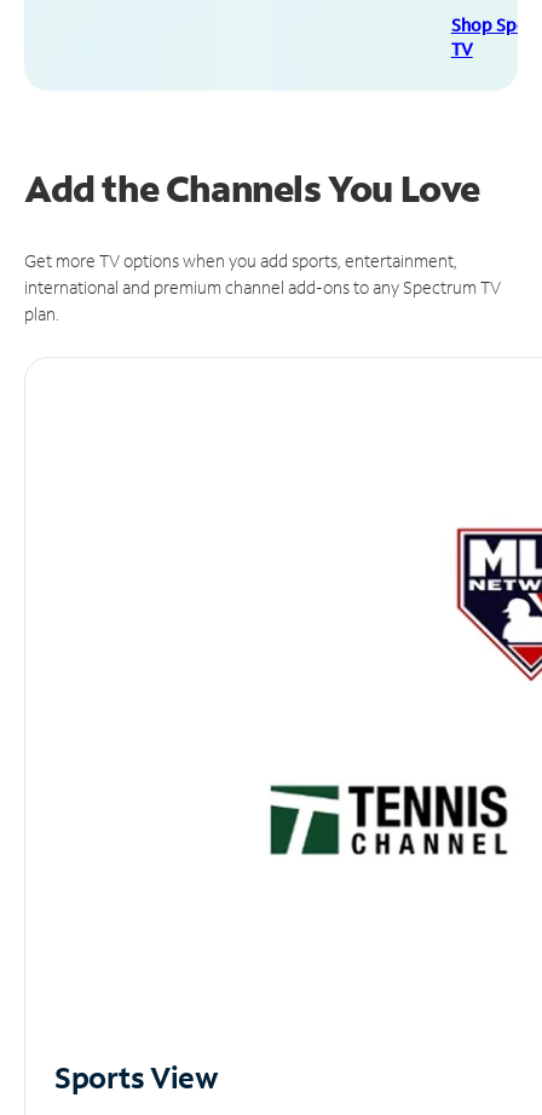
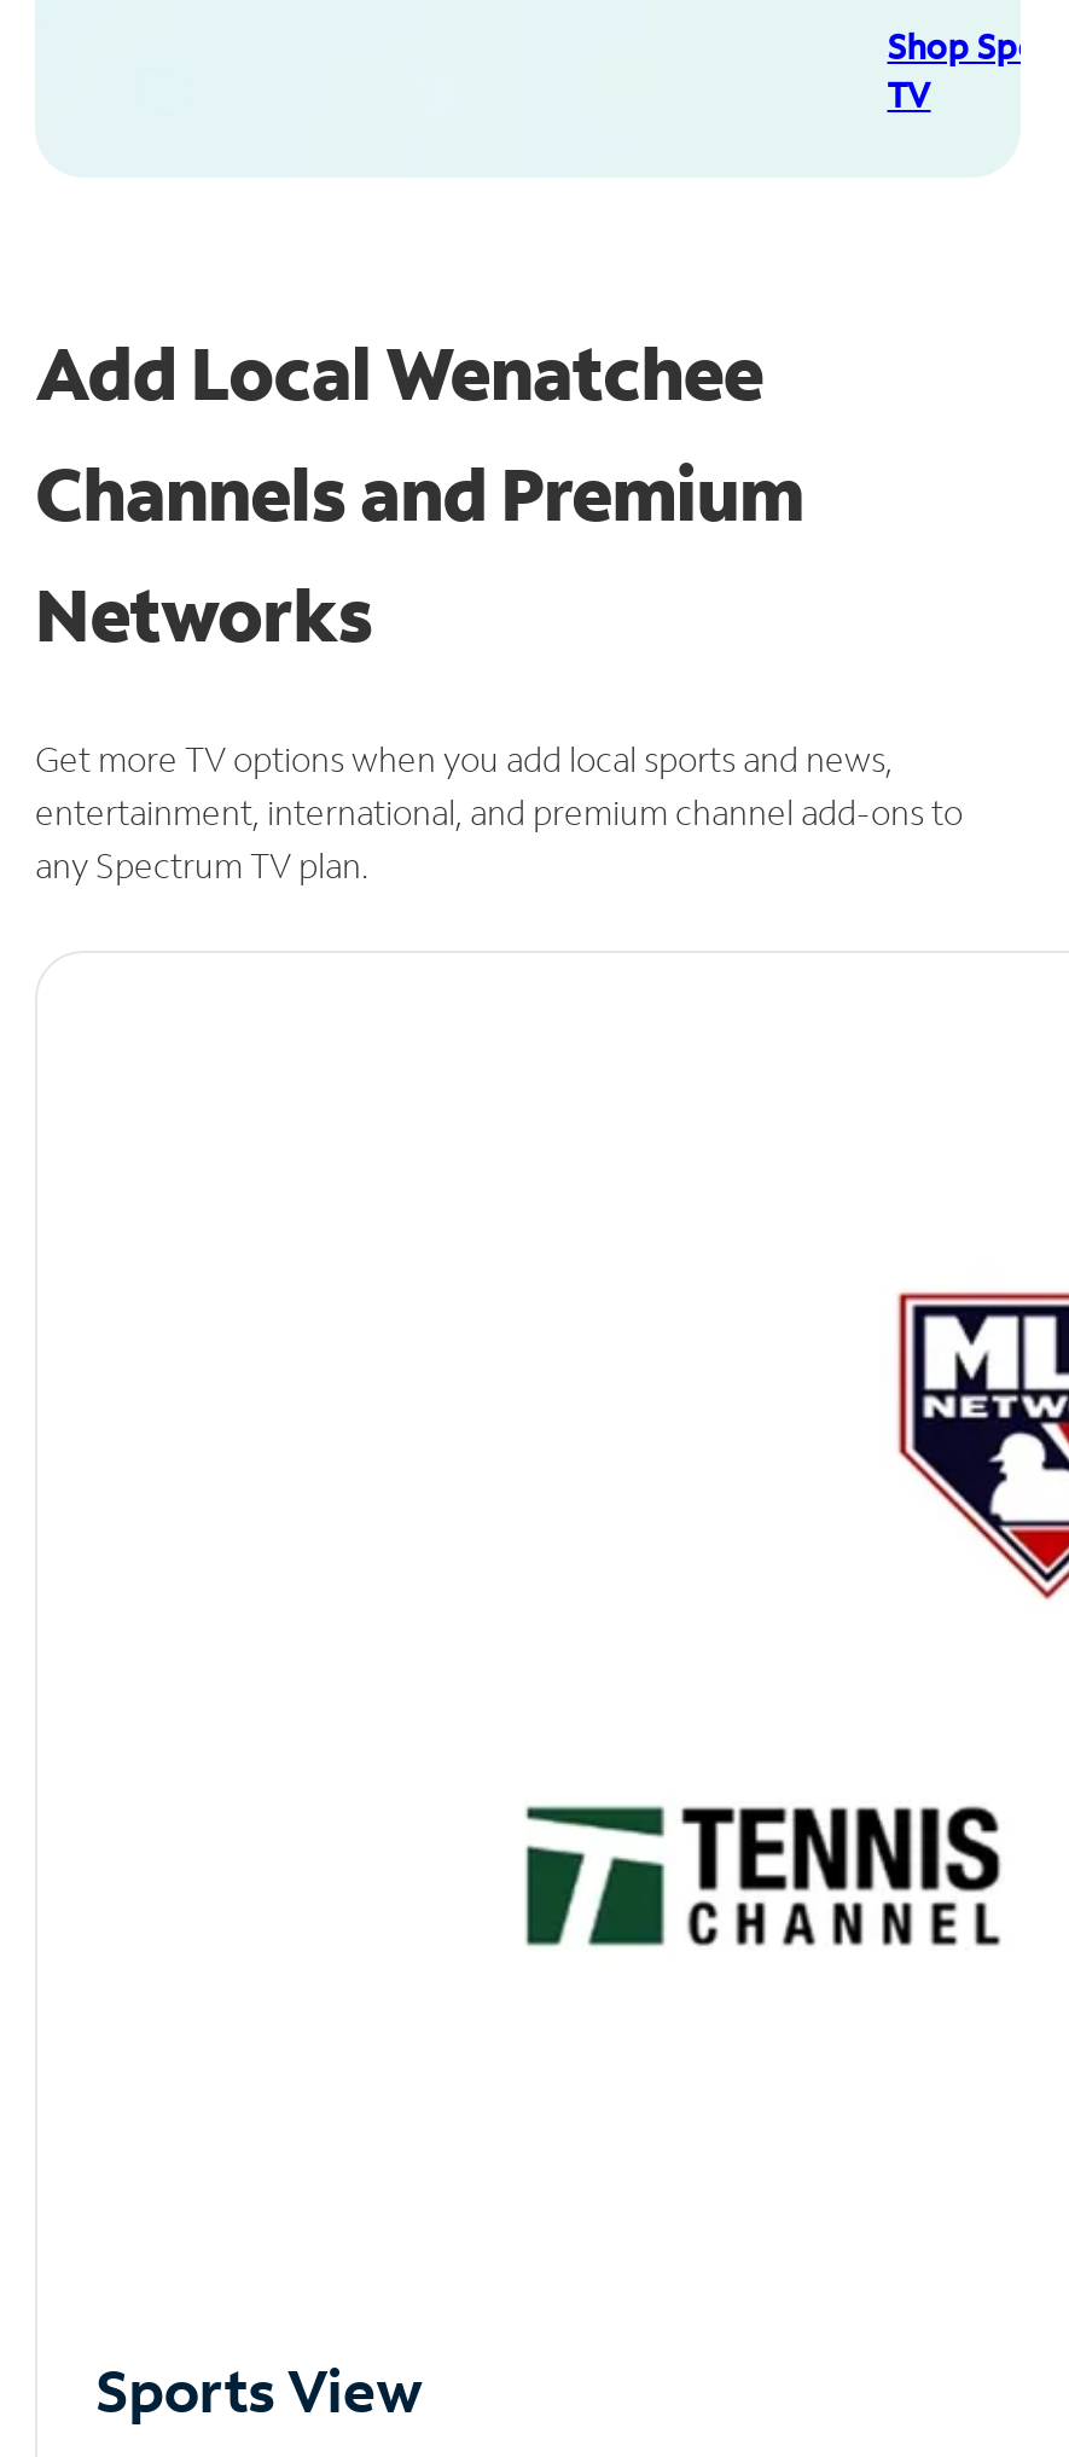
[24,164,480,211] Add the Channels You Love -> [35,324,803,660] Add Local Wenatchee | Channels and Premium | Networks
[24,249,501,325] Get more TV options when you add sports, entertainment, | international and premium channel add-ons to any Spectrum TV | plan. -> [35,735,963,887] Get more TV options when you add local sports and news, | entertainment, international, and premium channel add-ons to | any Spectrum TV plan.

